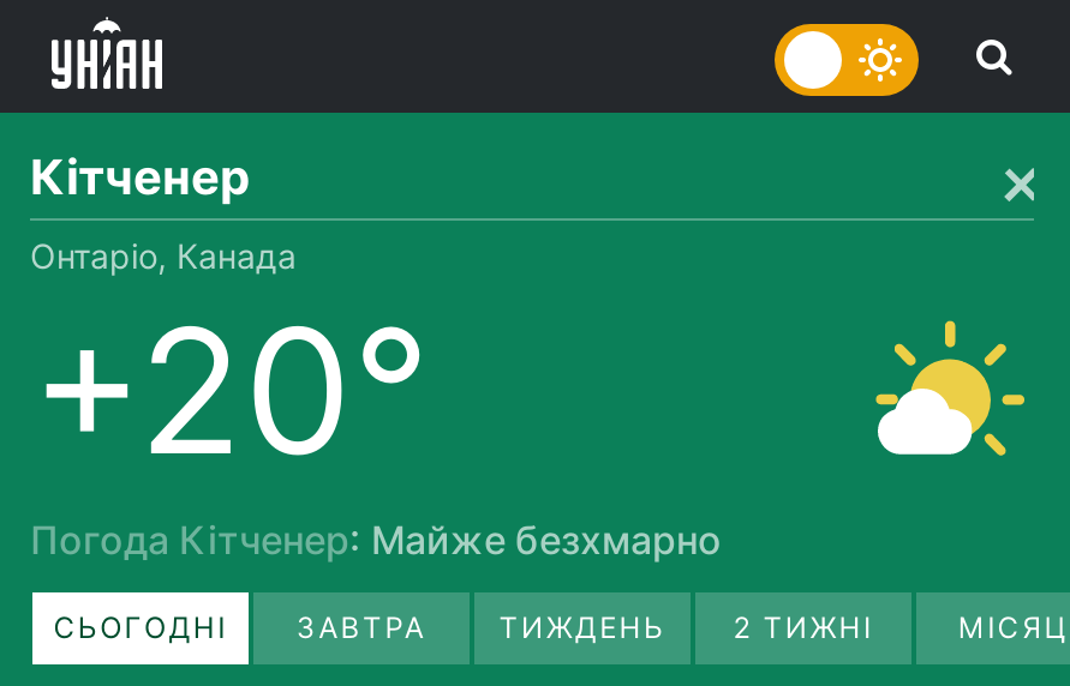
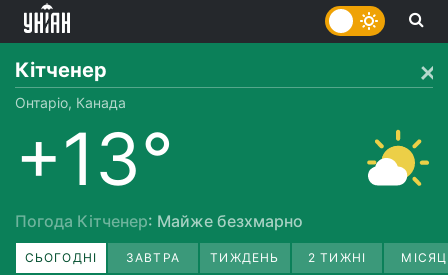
[30,285,431,494] +20° -> [15,115,174,202] +13°

